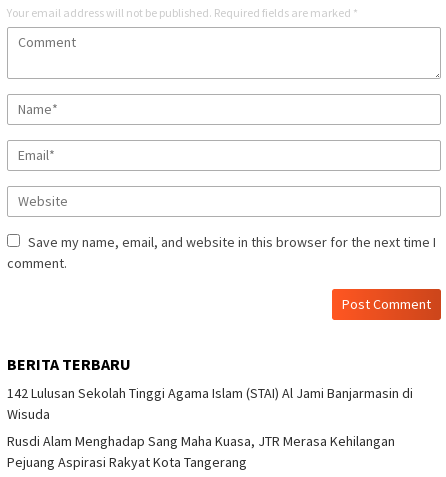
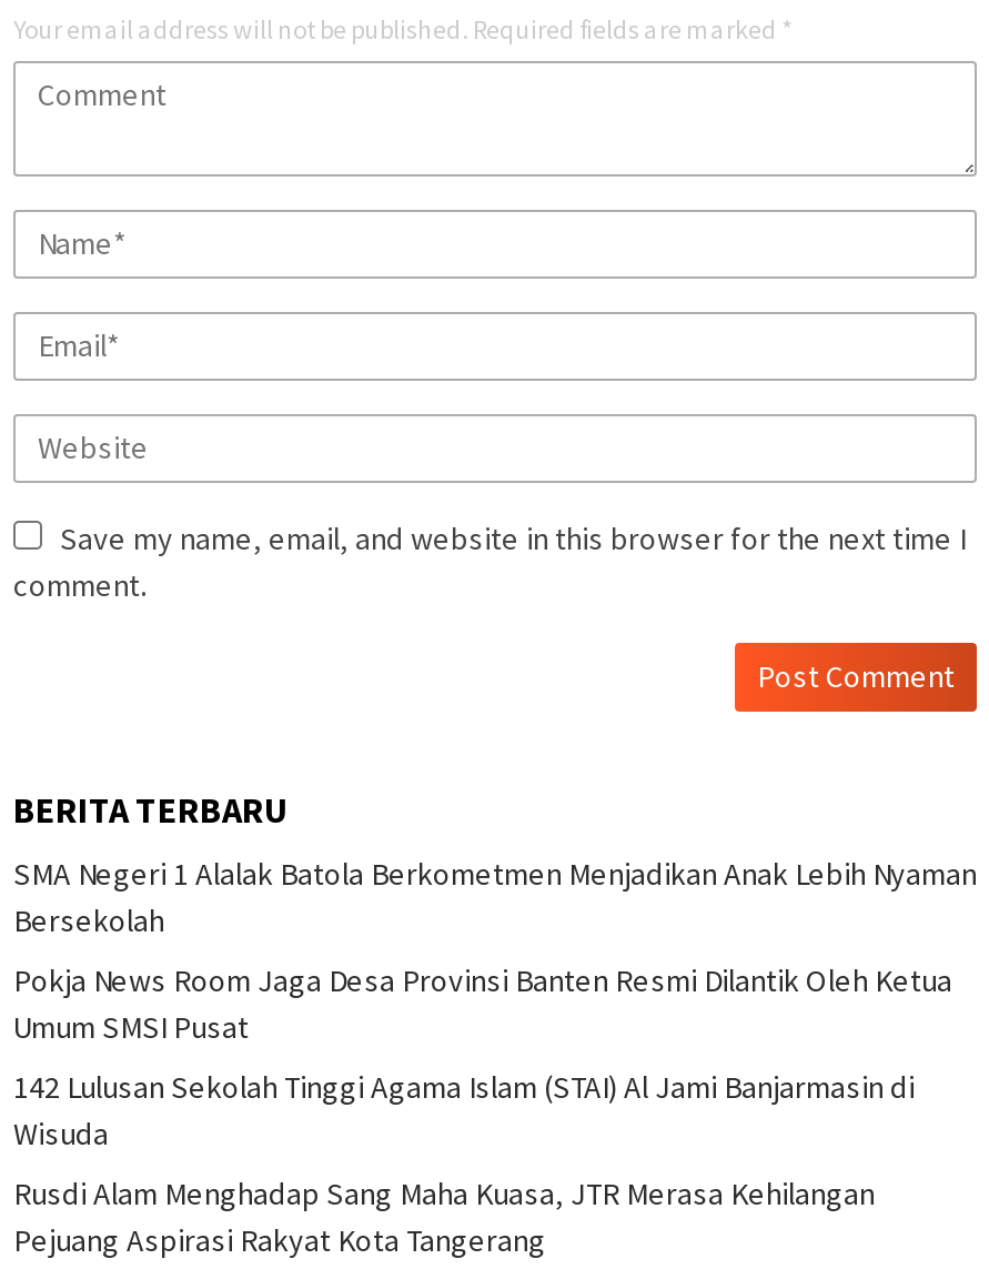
none -> [13,852,977,1046] SMA Negeri 1 Alalak Batola Berkometmen Menjadikan Anak Lebih Nyaman | Bersekolah | Pokja News Room Jaga Desa Provinsi Banten Resmi Dilantik Oleh Ketua | Umum SMSI Pusat

